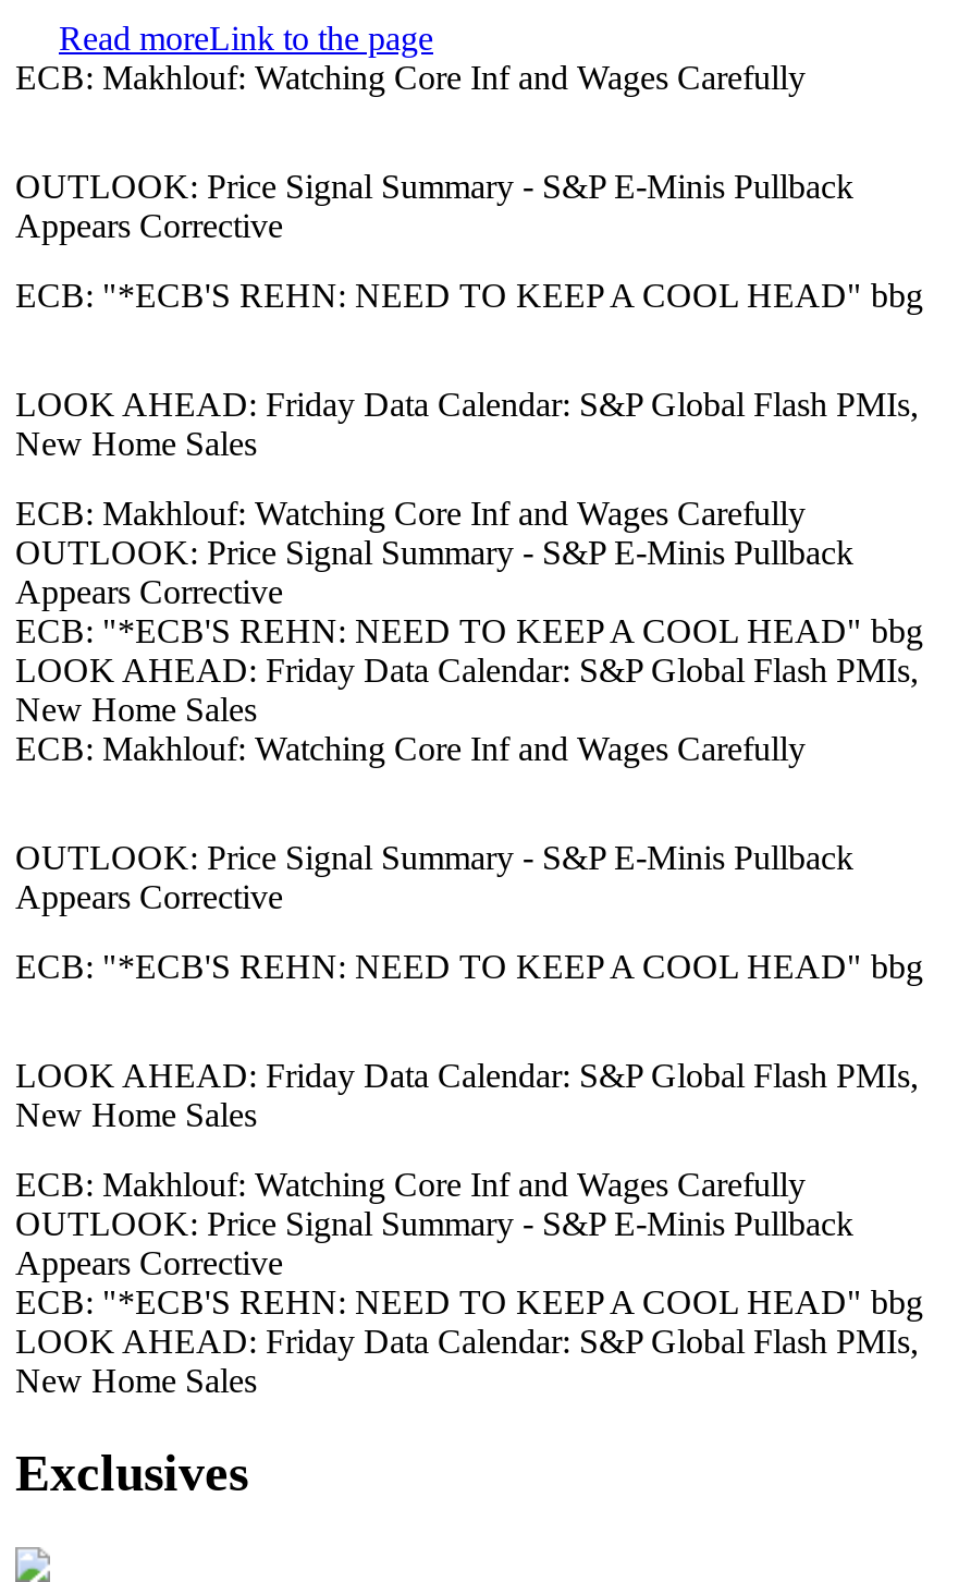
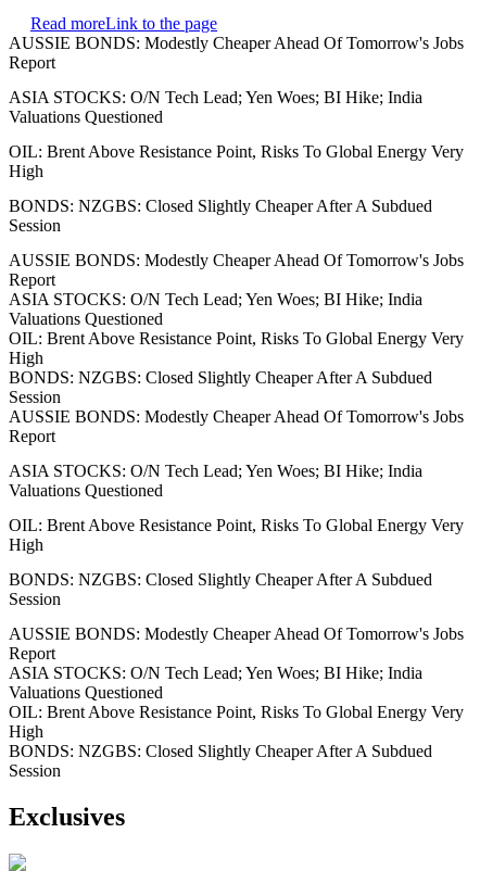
[15,59,806,96] ECB: Makhlouf: Watching Core Inf and Wages Carefully -> [9,34,464,72] AUSSIE BONDS: Modestly Cheaper Ahead Of Tomorrow's Jobs | Report
[15,168,853,244] OUTLOOK: Price Signal Summary - S&P E-Minis Pullback | Appears Corrective -> [9,88,422,126] ASIA STOCKS: O/N Tech Lead; Yen Woes; BI Hike; India | Valuations Questioned
[15,277,923,314] ECB: "*ECB'S REHN: NEED TO KEEP A COOL HEAD" bbg -> [9,142,464,180] OIL: Brent Above Resistance Point, Risks To Global Energy Very | High
[15,386,919,462] LOOK AHEAD: Friday Data Calendar: S&P Global Flash PMIs, | New Home Sales -> [9,197,432,235] BONDS: NZGBS: Closed Slightly Cheaper After A Subdued | Session
[15,495,923,767] ECB: Makhlouf: Watching Core Inf and Wages Carefully | OUTLOOK: Price Signal Summary - S&P E-Minis Pullback | Appears Corrective | ECB: "*ECB'S REHN: NEED TO KEEP A COOL HEAD" bbg | LOOK AHEAD: Friday Data Calendar: S&P Global Flash PMIs, | New Home Sales | ECB: Makhlouf: Watching Core Inf and Wages Carefully -> [9,251,464,445] AUSSIE BONDS: Modestly Cheaper Ahead Of Tomorrow's Jobs | Report | ASIA STOCKS: O/N Tech Lead; Yen Woes; BI Hike; India | Valuations Questioned | OIL: Brent Above Resistance Point, Risks To Global Energy Very | High | BONDS: NZGBS: Closed Slightly Cheaper After A Subdued | Session | AUSSIE BONDS: Modestly Cheaper Ahead Of Tomorrow's Jobs | Report
[15,839,853,916] OUTLOOK: Price Signal Summary - S&P E-Minis Pullback | Appears Corrective -> [9,462,422,500] ASIA STOCKS: O/N Tech Lead; Yen Woes; BI Hike; India | Valuations Questioned
[15,948,923,985] ECB: "*ECB'S REHN: NEED TO KEEP A COOL HEAD" bbg -> [9,516,464,554] OIL: Brent Above Resistance Point, Risks To Global Energy Very | High
[15,1057,919,1134] LOOK AHEAD: Friday Data Calendar: S&P Global Flash PMIs, | New Home Sales -> [9,570,432,608] BONDS: NZGBS: Closed Slightly Cheaper After A Subdued | Session
[15,1166,923,1399] ECB: Makhlouf: Watching Core Inf and Wages Carefully | OUTLOOK: Price Signal Summary - S&P E-Minis Pullback | Appears Corrective | ECB: "*ECB'S REHN: NEED TO KEEP A COOL HEAD" bbg | LOOK AHEAD: Friday Data Calendar: S&P Global Flash PMIs, | New Home Sales -> [9,625,464,780] AUSSIE BONDS: Modestly Cheaper Ahead Of Tomorrow's Jobs | Report | ASIA STOCKS: O/N Tech Lead; Yen Woes; BI Hike; India | Valuations Questioned | OIL: Brent Above Resistance Point, Risks To Global Energy Very | High | BONDS: NZGBS: Closed Slightly Cheaper After A Subdued | Session

